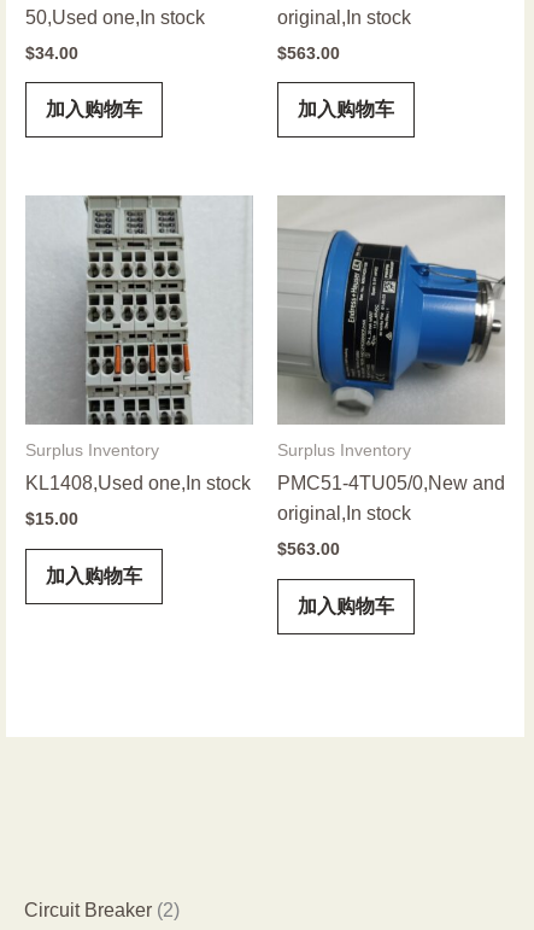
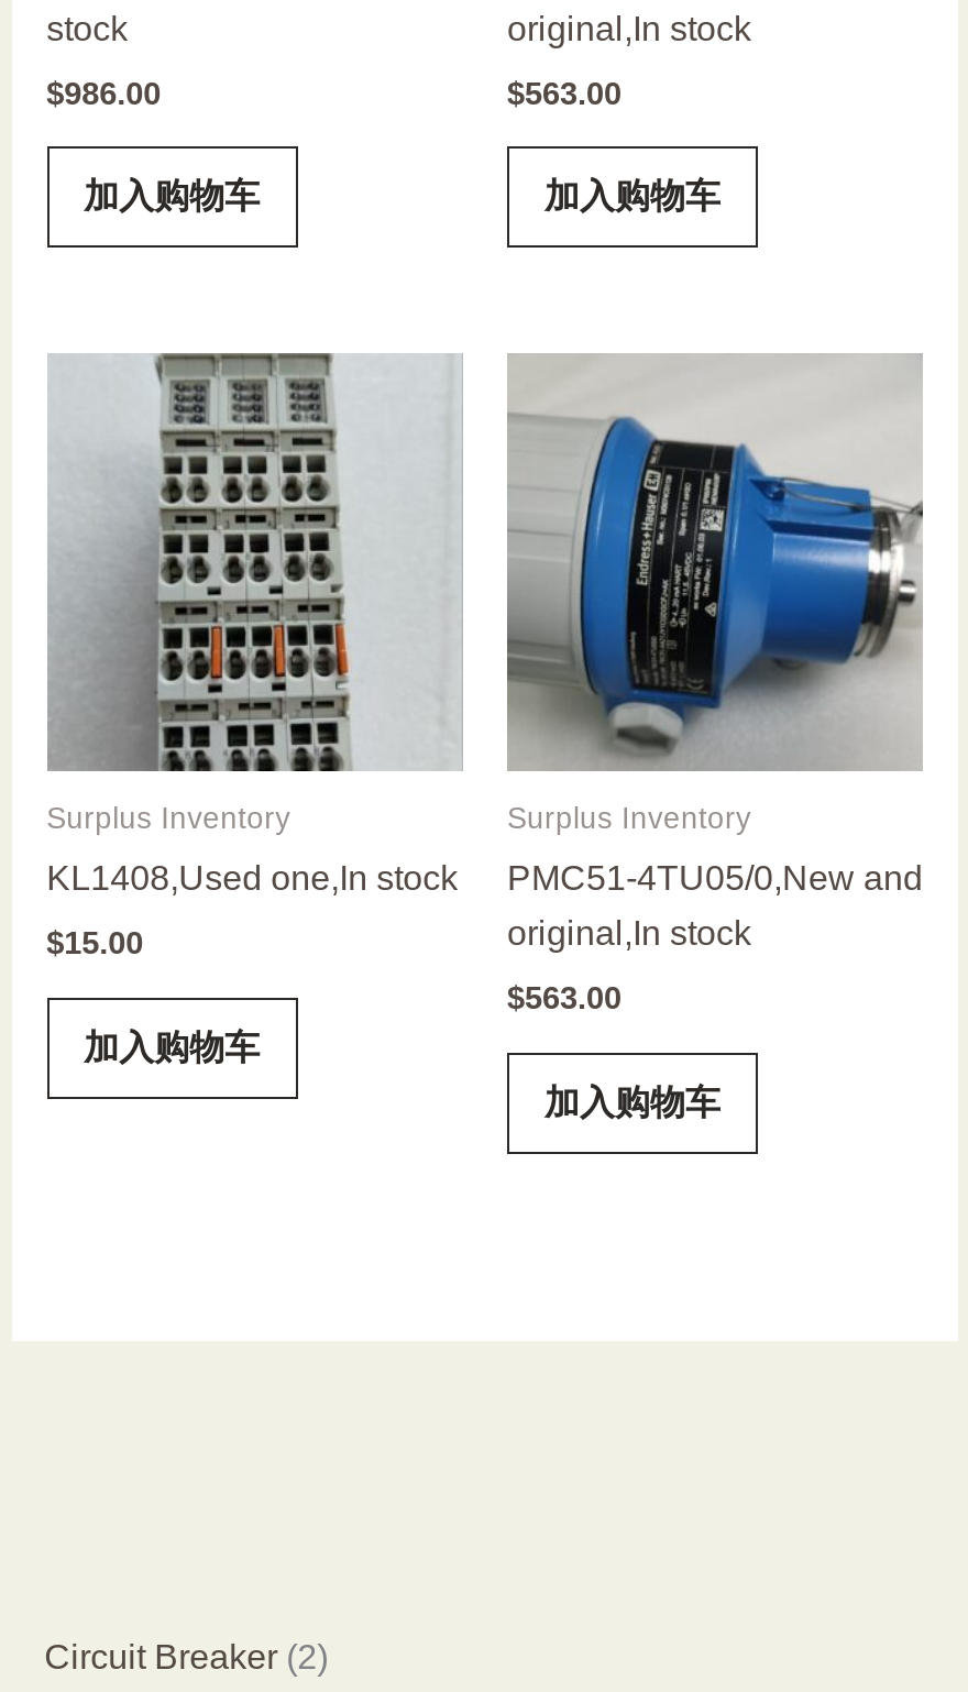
[25,7,204,28] 50,Used one,In stock -> [46,10,128,48] stock
[25,44,78,63] $34.00 -> [46,76,161,112] $986.00

